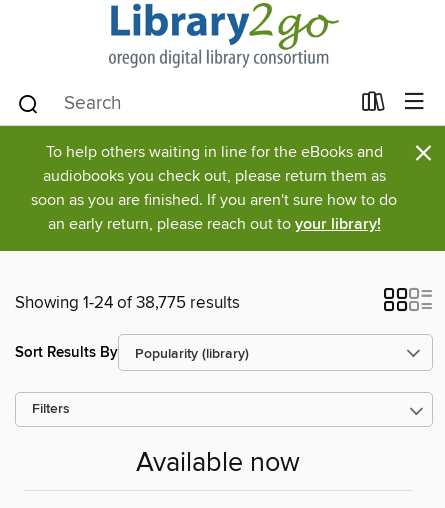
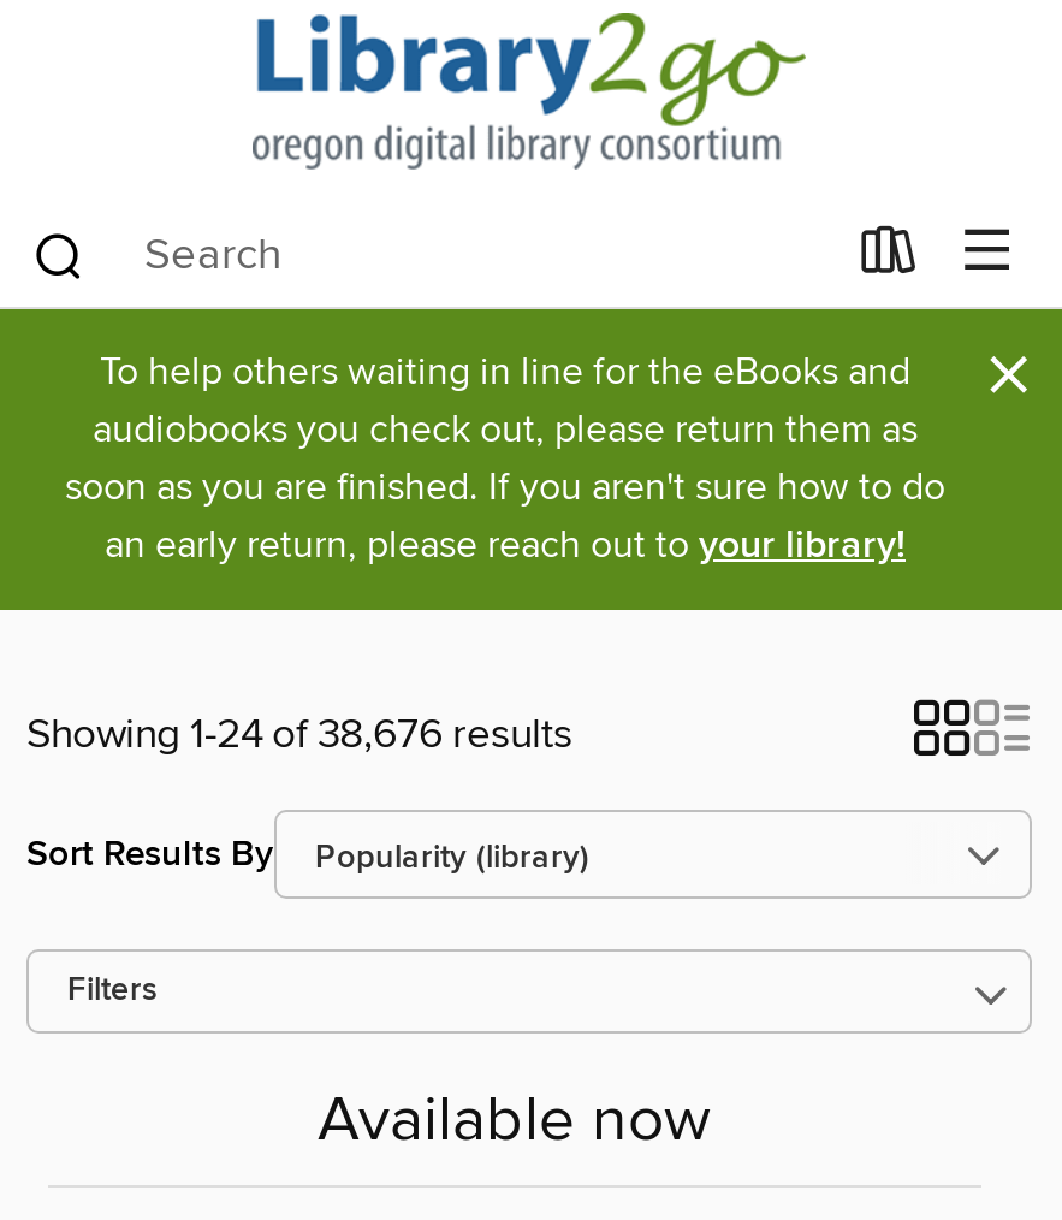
[15,292,240,314] Showing 1-24 of 38,775 results -> [26,709,572,762] Showing 1-24 of 38,676 results

